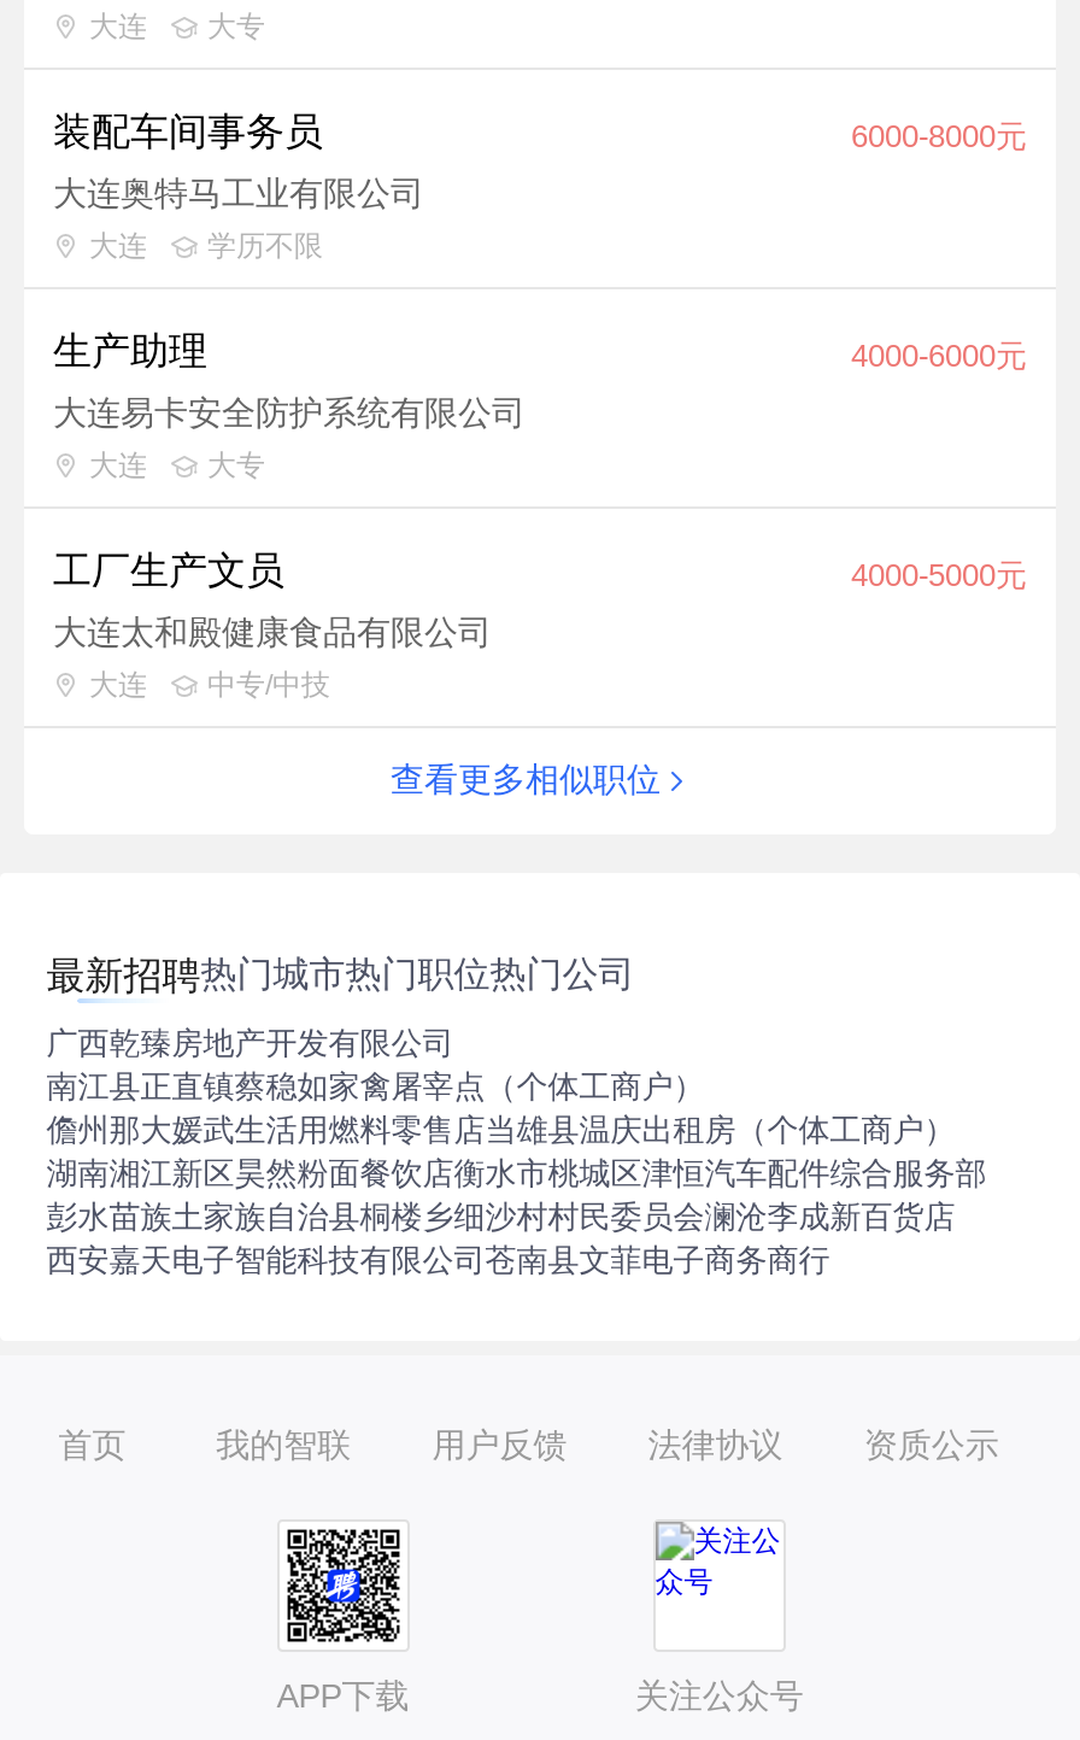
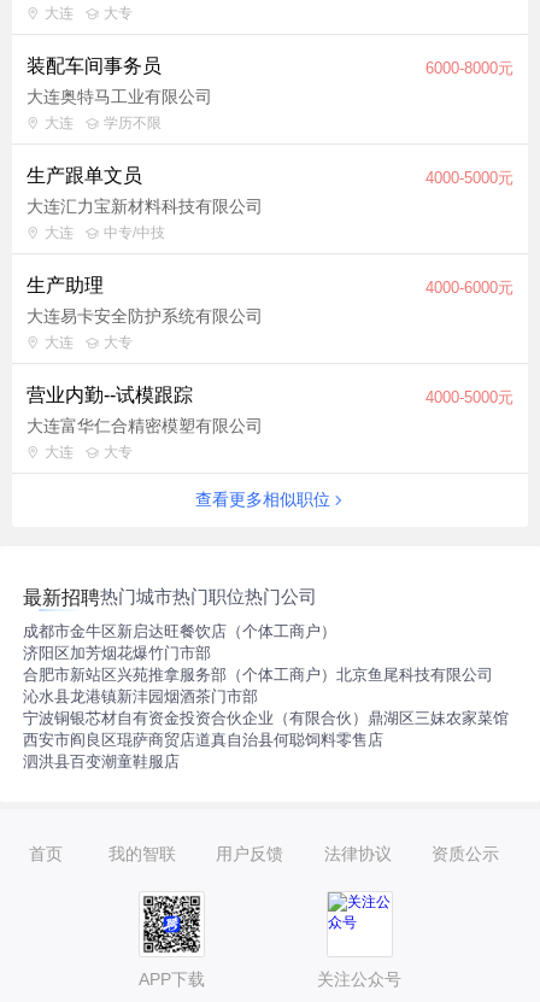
none -> [27,165,513,241] 生产跟单文员 | 4000-5000元 | 大连汇力宝新材料科技有限公司 | 大连 | 中专/中技
[53,550,284,591] 工厂生产文员 -> [27,385,193,405] 营业内勤--试模跟踪
[53,613,492,651] 大连太和殿健康食品有限公司 -> [27,416,263,435] 大连富华仁合精密模塑有限公司
[207,668,330,702] 中专/中技 -> [104,444,133,461] 大专
[46,1026,986,1279] 广西乾臻房地产开发有限公司 | 南江县正直镇蔡稳如家禽屠宰点（个体工商户） | 儋州那大媛武生活用燃料零售店当雄县温庆出租房（个体工商户） | 湖南湘江新区昊然粉面餐饮店衡水市桃城区津恒汽车配件综合服务部 | 彭水苗族土家族自治县桐楼乡细沙村村民委员会澜沧李成新百货店 | 西安嘉天电子智能科技有限公司苍南县文菲电子商务商行 -> [23,623,509,771] 成都市金牛区新启达旺餐饮店（个体工商户） | 济阳区加芳烟花爆竹门市部 | 合肥市新站区兴苑推拿服务部（个体工商户）北京鱼尾科技有限公司 | 沁水县龙港镇新沣园烟酒茶门市部 | 宁波铜银芯材自有资金投资合伙企业（有限合伙）鼎湖区三妹农家菜馆 | 西安市阎良区琨萨商贸店道真自治县何聪饲料零售店 | 泗洪县百变潮童鞋服店

